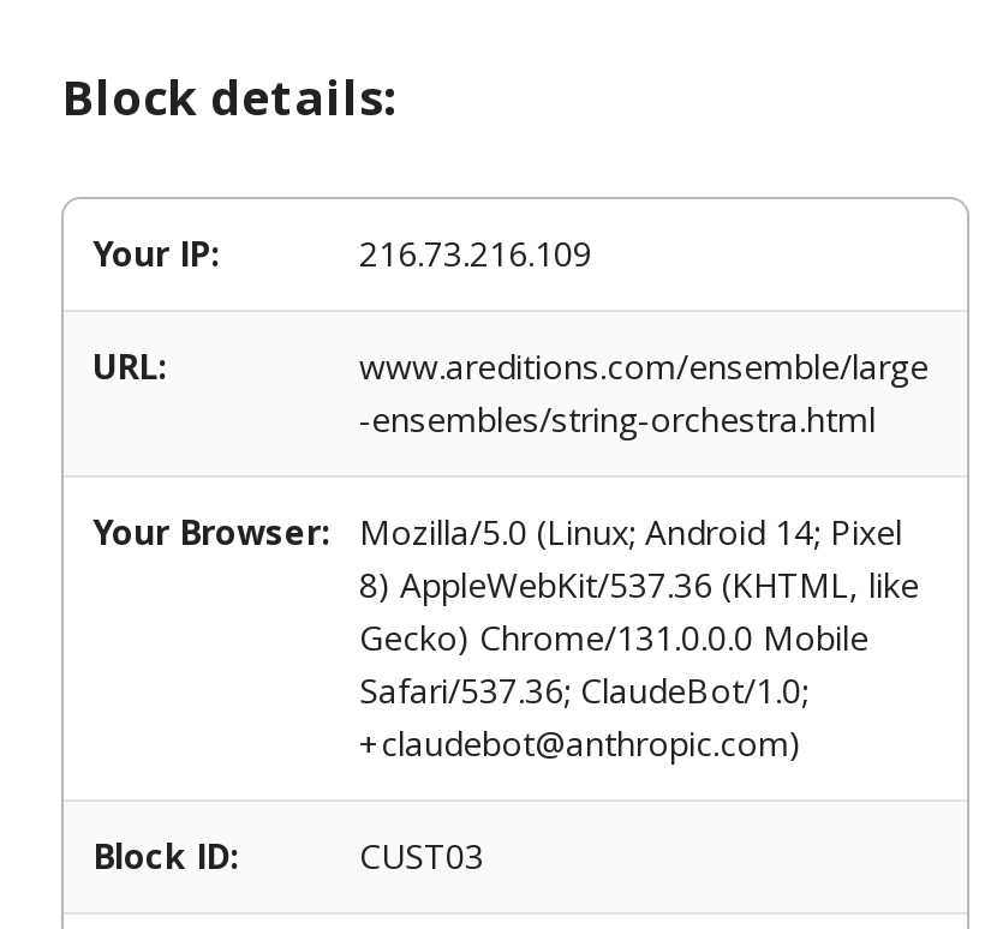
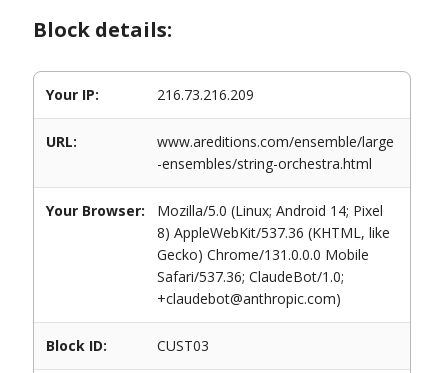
[359,230,592,276] 216.73.216.109 -> [157,85,254,104] 216.73.216.209

